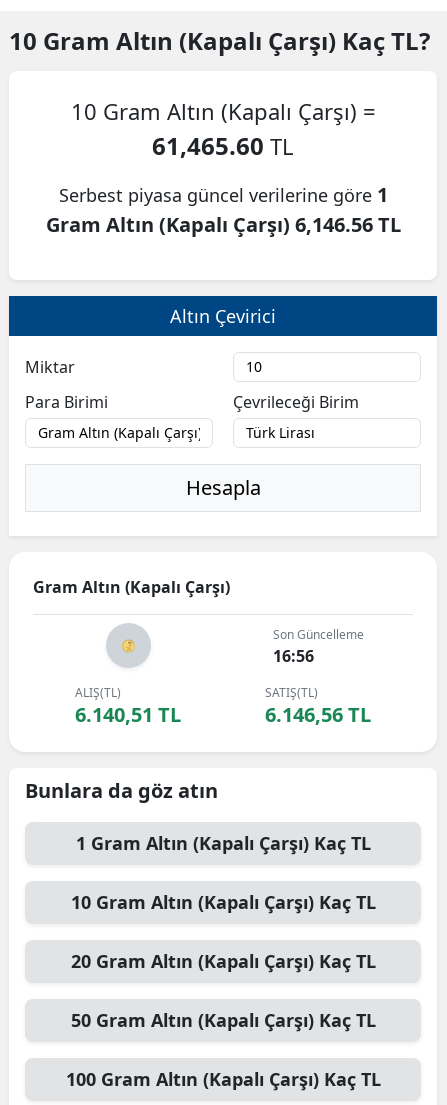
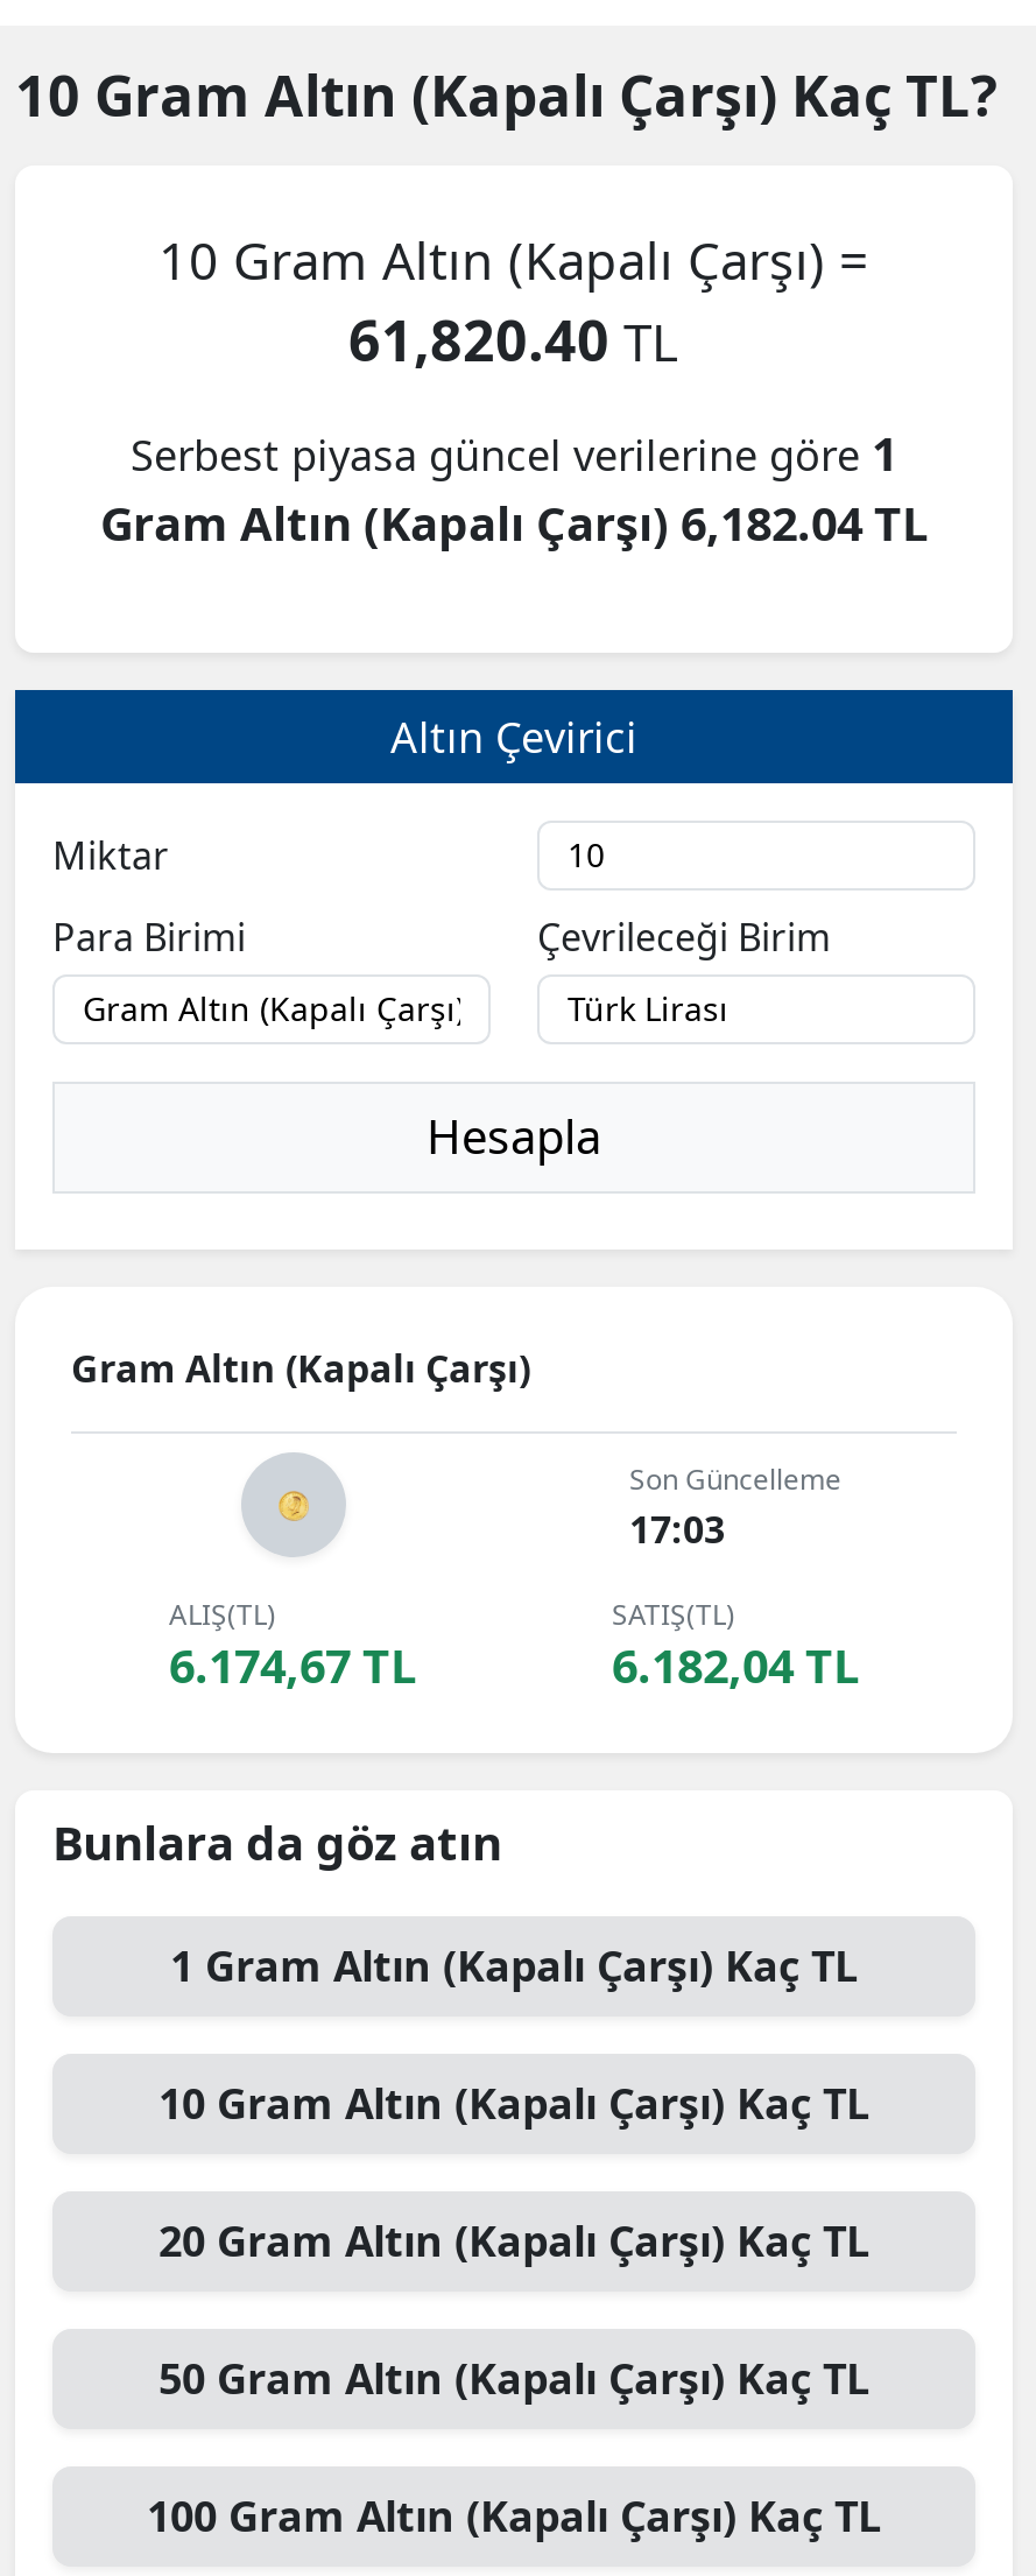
[152,129,294,162] 61,465.60 TL -> [348,301,679,378] 61,820.40 TL
[45,211,400,238] Gram Altın (Kapalı Çarşı) 6,146.56 TL -> [100,492,928,555] Gram Altın (Kapalı Çarşı) 6,182.04 TL
[272,645,313,667] 16:56 -> [629,1504,725,1555] 17:03
[75,701,181,728] 6.140,51 TL -> [169,1634,416,1697] 6.174,67 TL
[265,701,371,728] 6.146,56 TL -> [612,1634,859,1697] 6.182,04 TL

